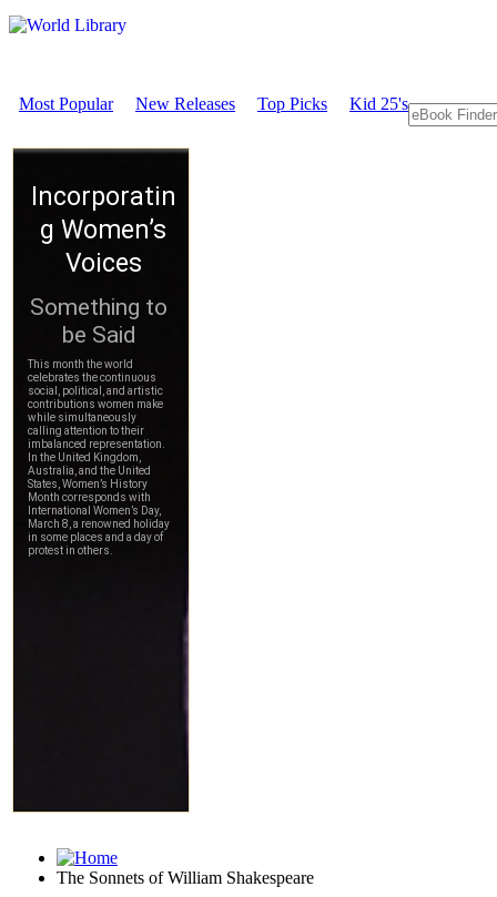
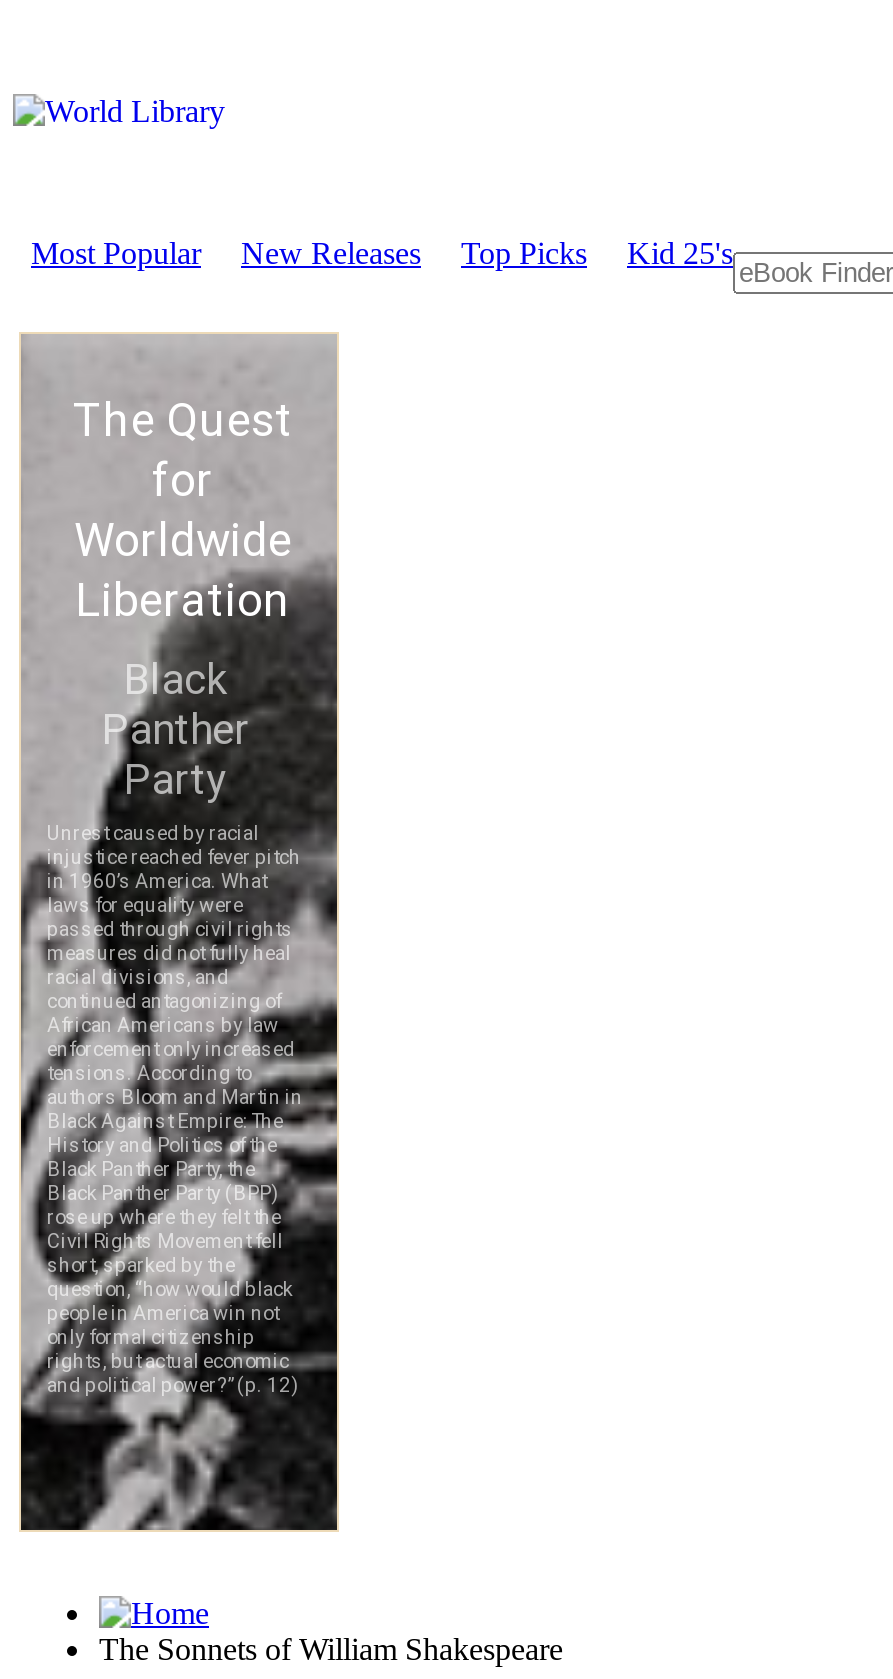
[12,149,190,813] [image] -> [19,336,339,1532] [image]

